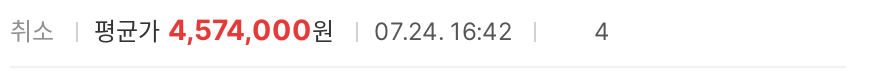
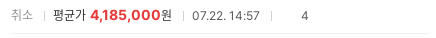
[94,11,334,45] 평균가 4,574,000원 -> [53,5,172,22] 평균가 4,185,000원
[374,15,512,45] 07.24. 16:42 -> [192,7,260,22] 07.22. 14:57

